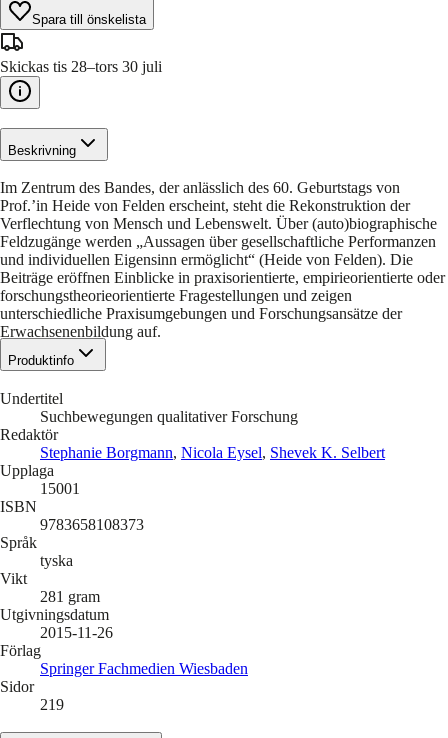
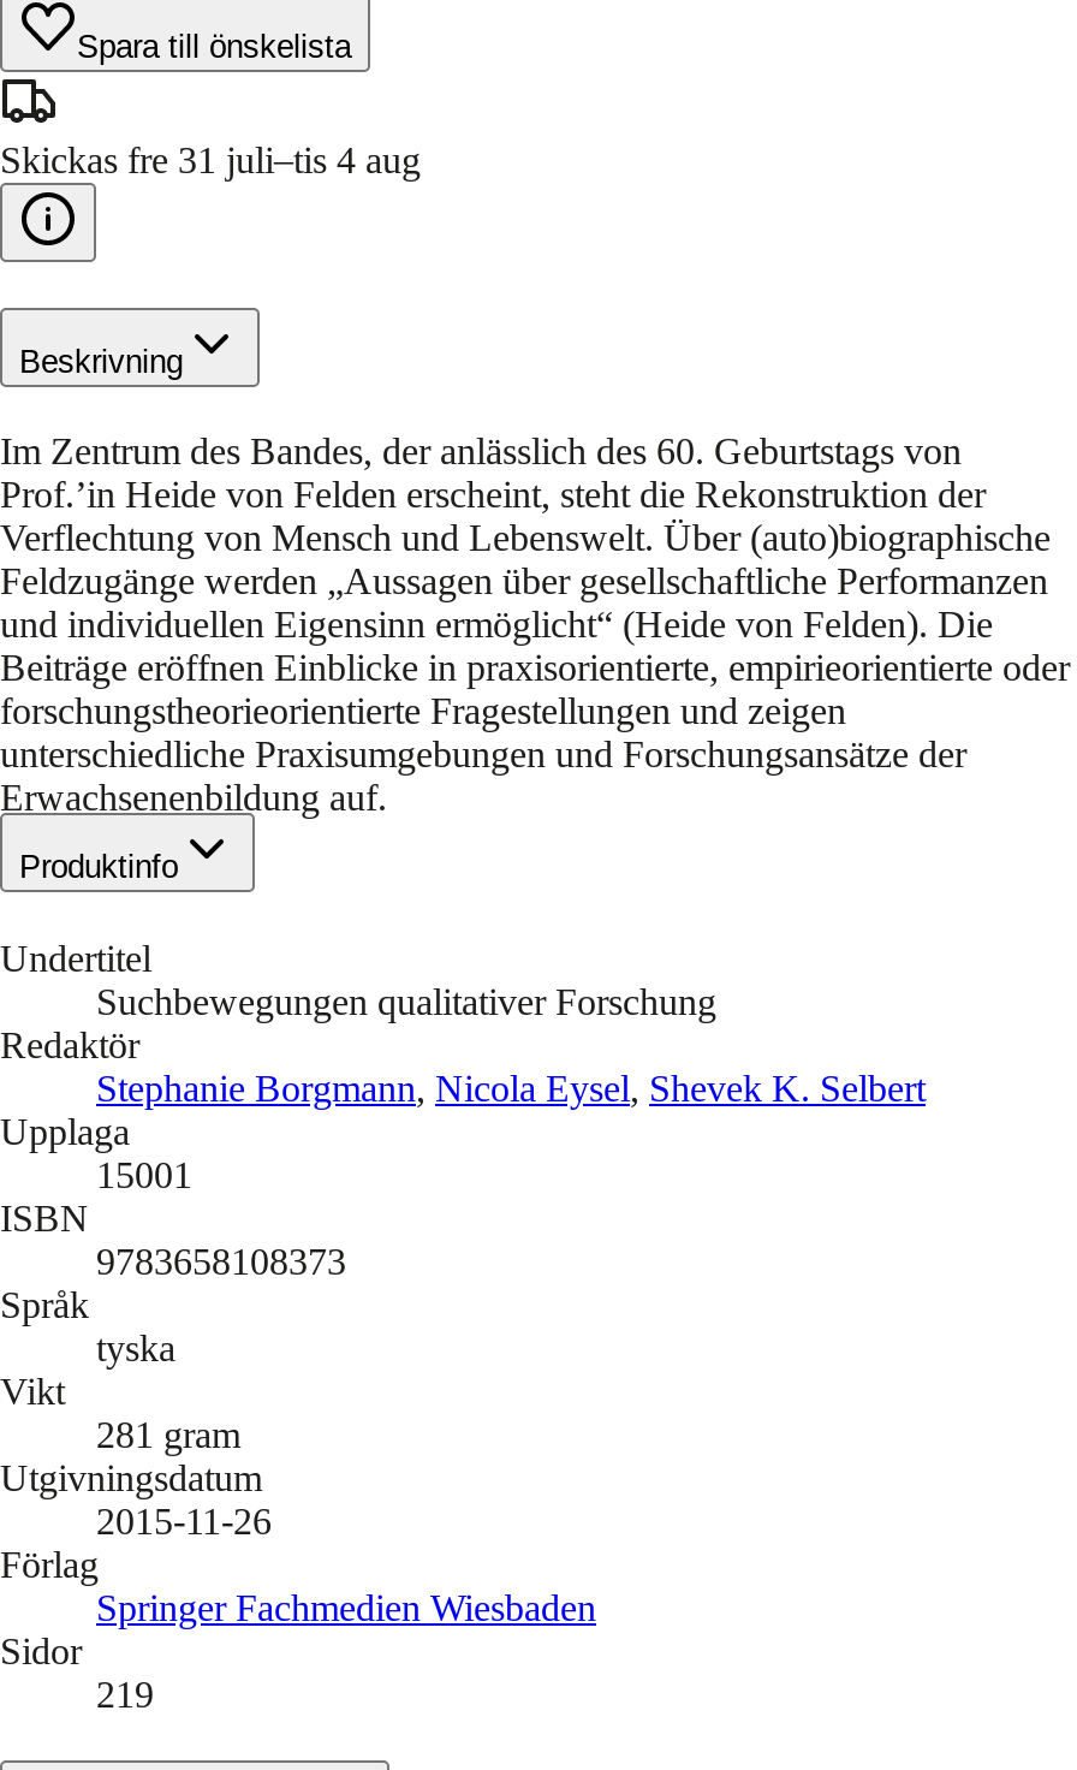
[0,58,162,75] Skickas tis 28–tors 30 juli -> [0,139,421,180] Skickas fre 31 juli–tis 4 aug

